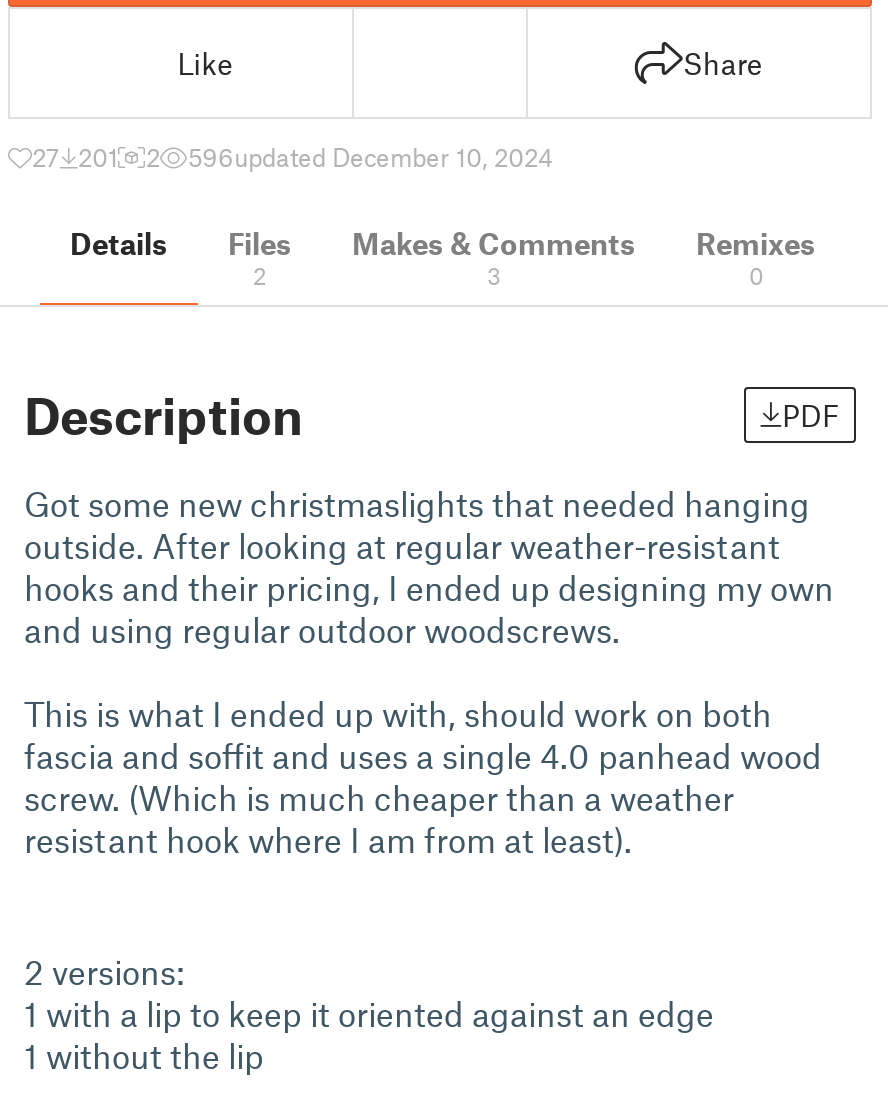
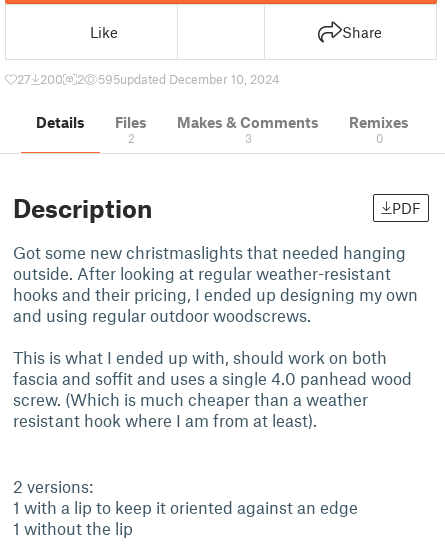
[32,141,118,173] 27 201 -> [17,71,63,87] 27 200
[188,141,554,173] 596updated December 10, 2024 -> [98,71,280,87] 595updated December 10, 2024

